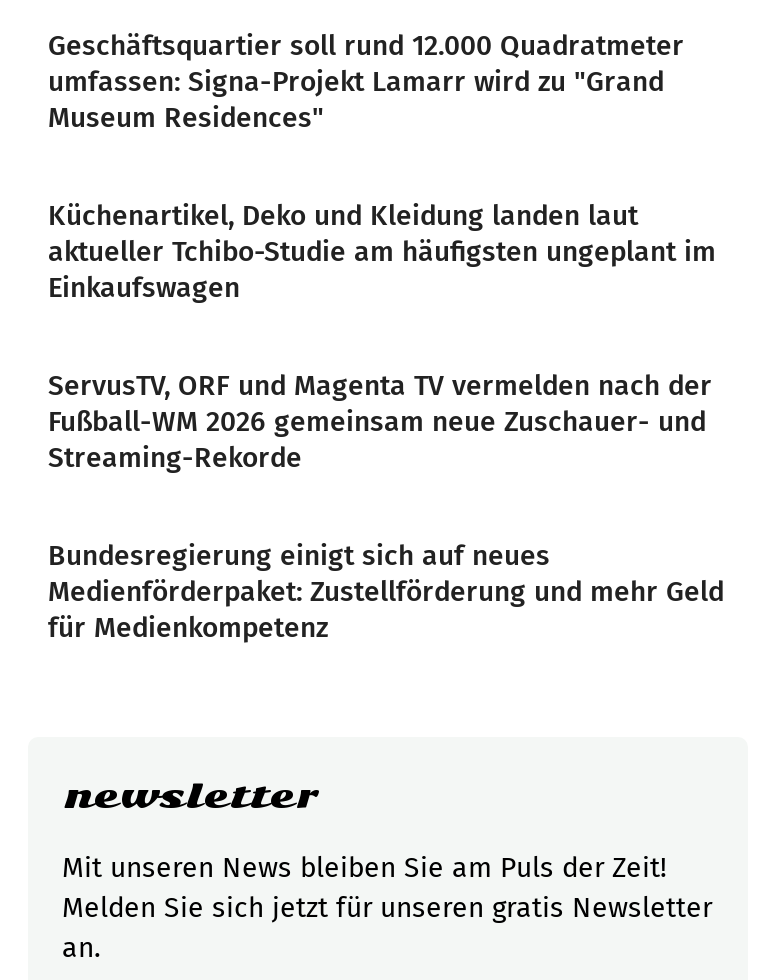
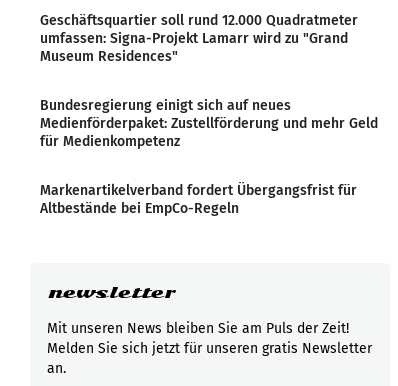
[48,199,716,475] Küchenartikel, Deko und Kleidung landen laut | aktueller Tchibo-Studie am häufigsten ungeplant im | Einkaufswagen | ServusTV, ORF und Magenta TV vermelden nach der | Fußball-WM 2026 gemeinsam neue Zuschauer- und | Streaming-Rekorde -> none
moved [48,539,724,645] -> [40,97,378,150]: Bundesregierung einigt sich auf neues | Medienförderpaket: Zustellförderung und mehr Geld | für Medienkompetenz
none -> [40,182,357,217] Markenartikelverband fordert Übergangsfrist für | Altbestände bei EmpCo-Regeln

